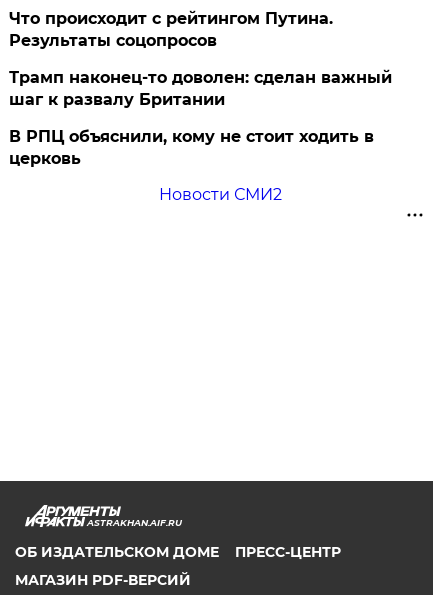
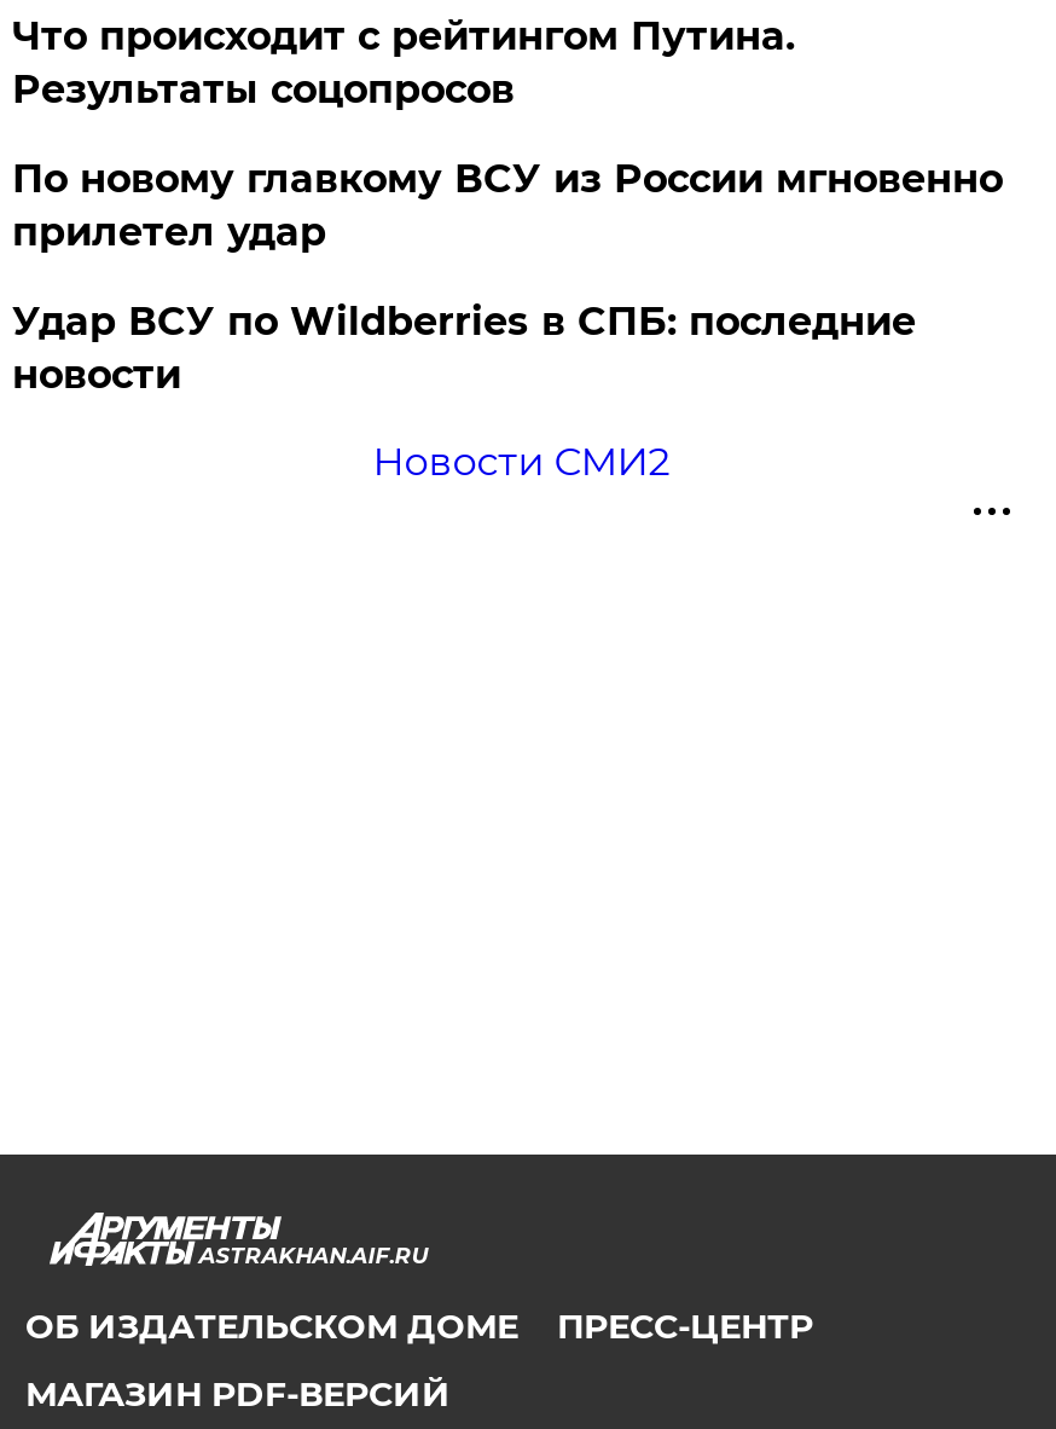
[9,68,392,109] Трамп наконец-то доволен: сделан важный | шаг к развалу Британии -> [12,156,1003,255] По новому главкому ВСУ из России мгновенно | прилетел удар
[9,127,374,168] В РПЦ объяснили, кому не стоит ходить в | церковь -> [12,299,916,398] Удар ВСУ по Wildberries в СПБ: последние | новости

